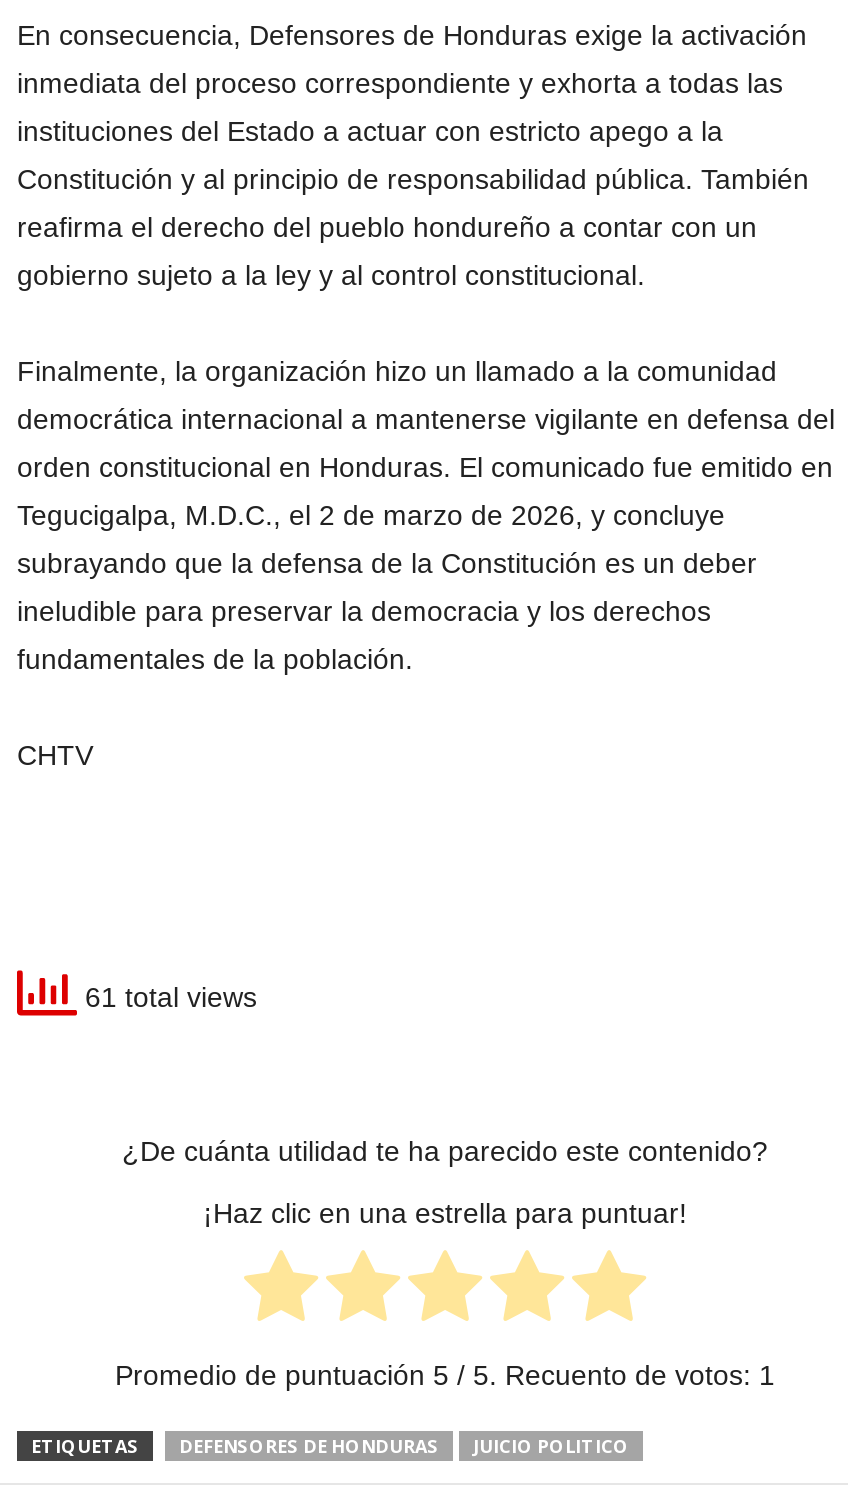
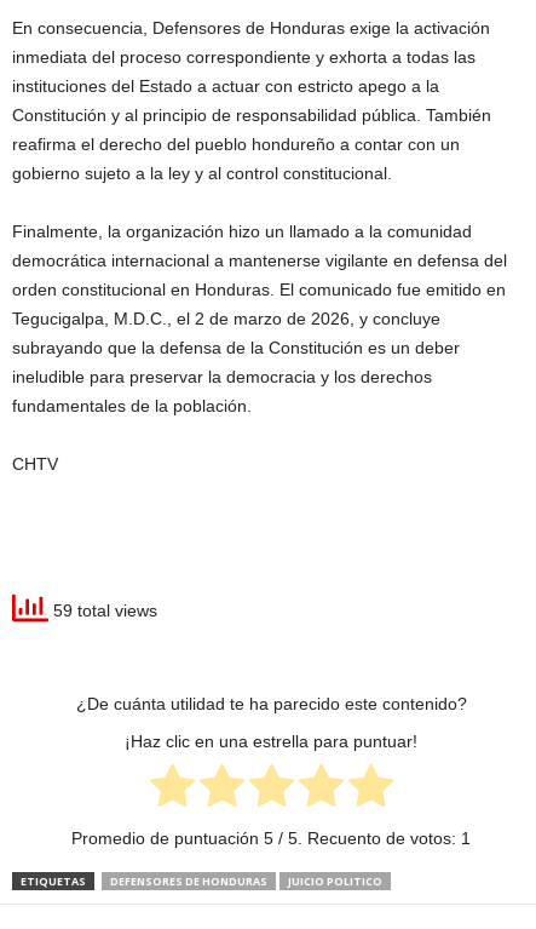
[77,982,257,1014] 61 total views -> [48,601,157,621] 59 total views

